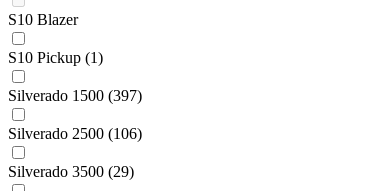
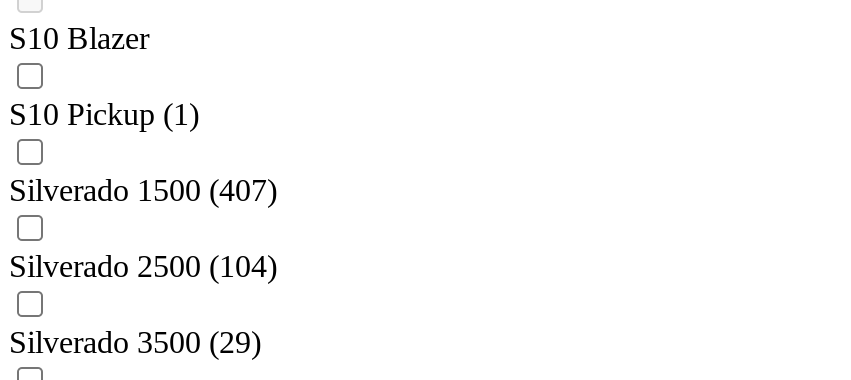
[8,87,142,104] Silverado 1500 (397) -> [9,174,277,208] Silverado 1500 (407)
[8,125,142,142] Silverado 2500 (106) -> [9,250,277,284] Silverado 2500 (104)

